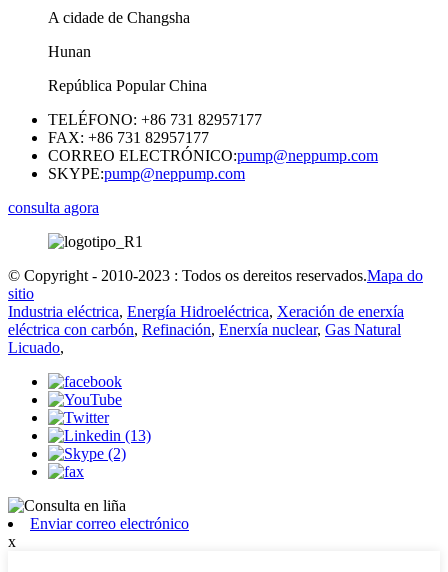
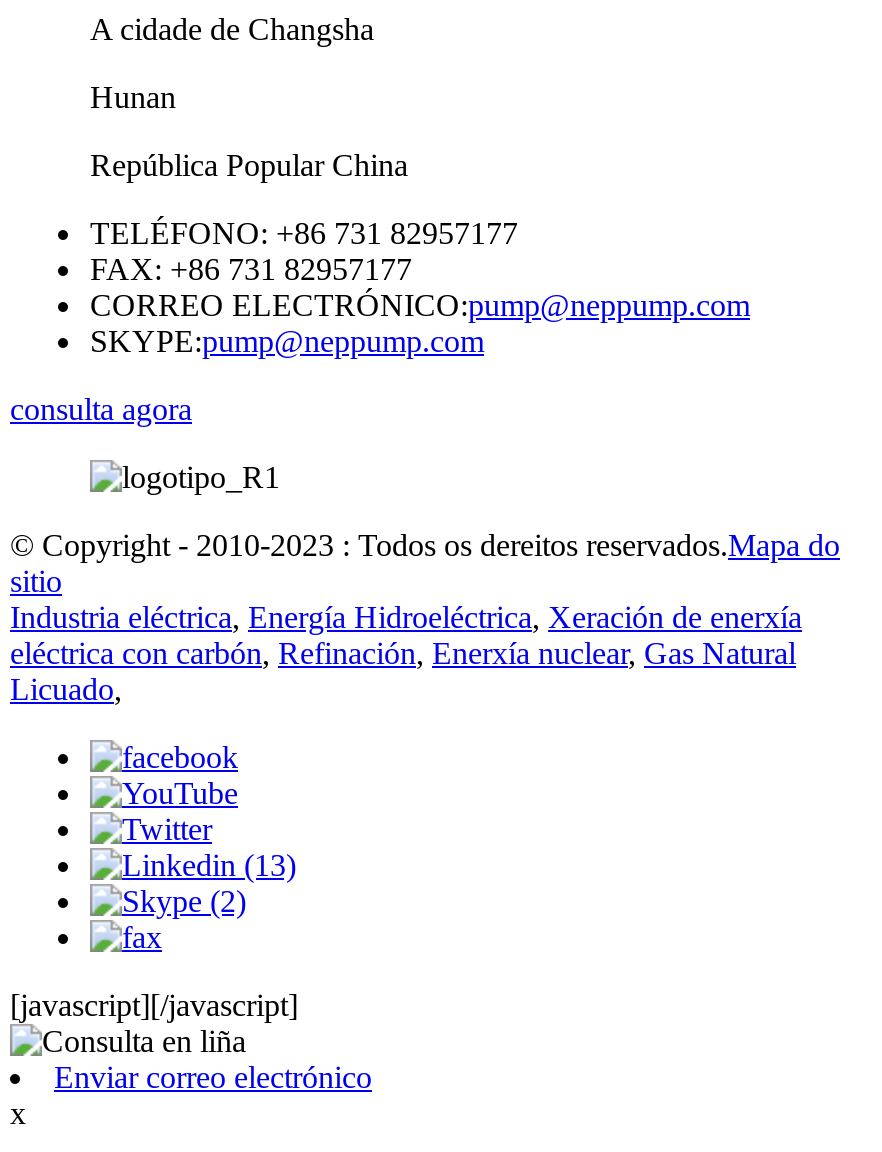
none -> [10,988,298,1022] [javascript][/javascript]

